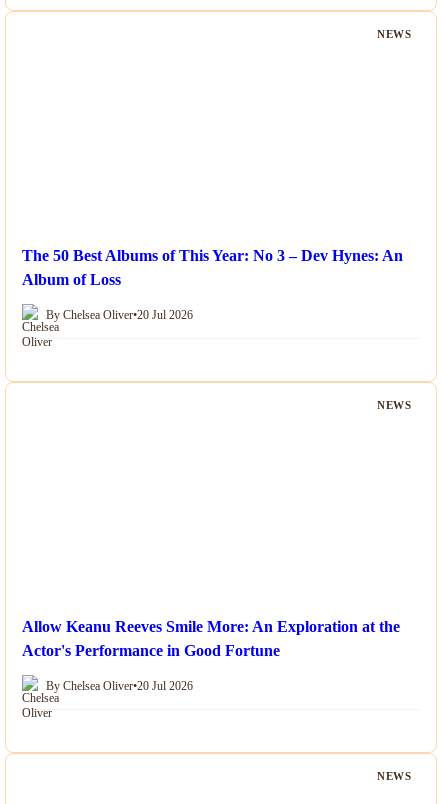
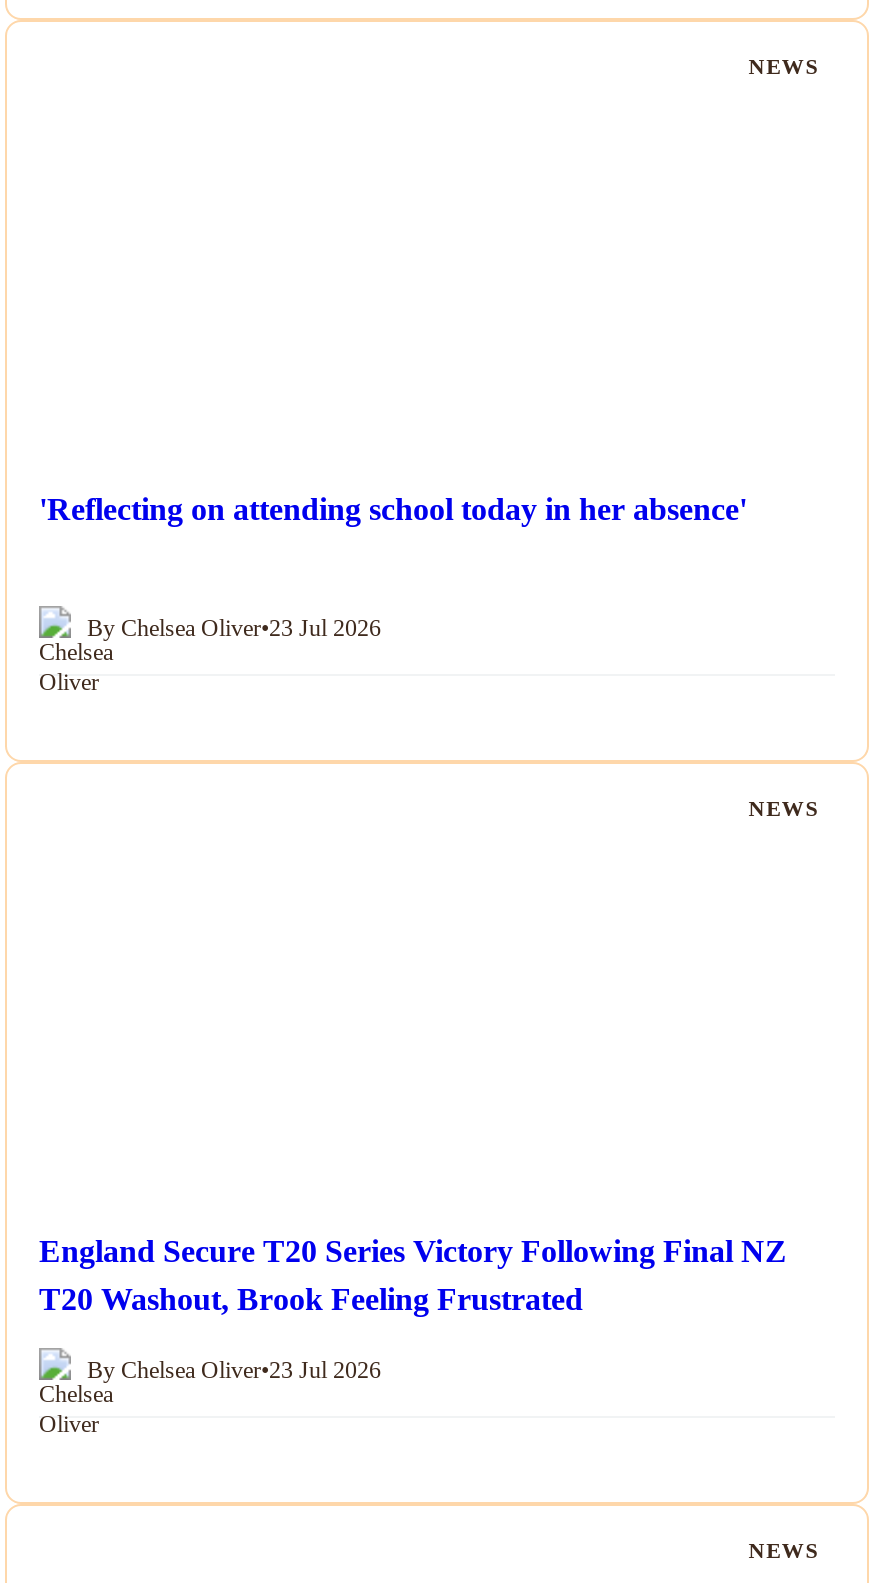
[22,246,403,287] The 50 Best Albums of This Year: No 3 – Dev Hynes: An | Album of Loss -> [39,491,747,525] 'Reflecting on attending school today in her absence'
[46,308,193,322] By Chelsea Oliver•20 Jul 2026 -> [87,614,381,642] By Chelsea Oliver•23 Jul 2026
[22,617,400,658] Allow Keanu Reeves Smile More: An Exploration at the | Actor's Performance in Good Fortune -> [39,1233,787,1315] England Secure T20 Series Victory Following Final NZ | T20 Washout, Brook Feeling Frustrated
[46,679,193,693] By Chelsea Oliver•20 Jul 2026 -> [87,1356,381,1384] By Chelsea Oliver•23 Jul 2026

